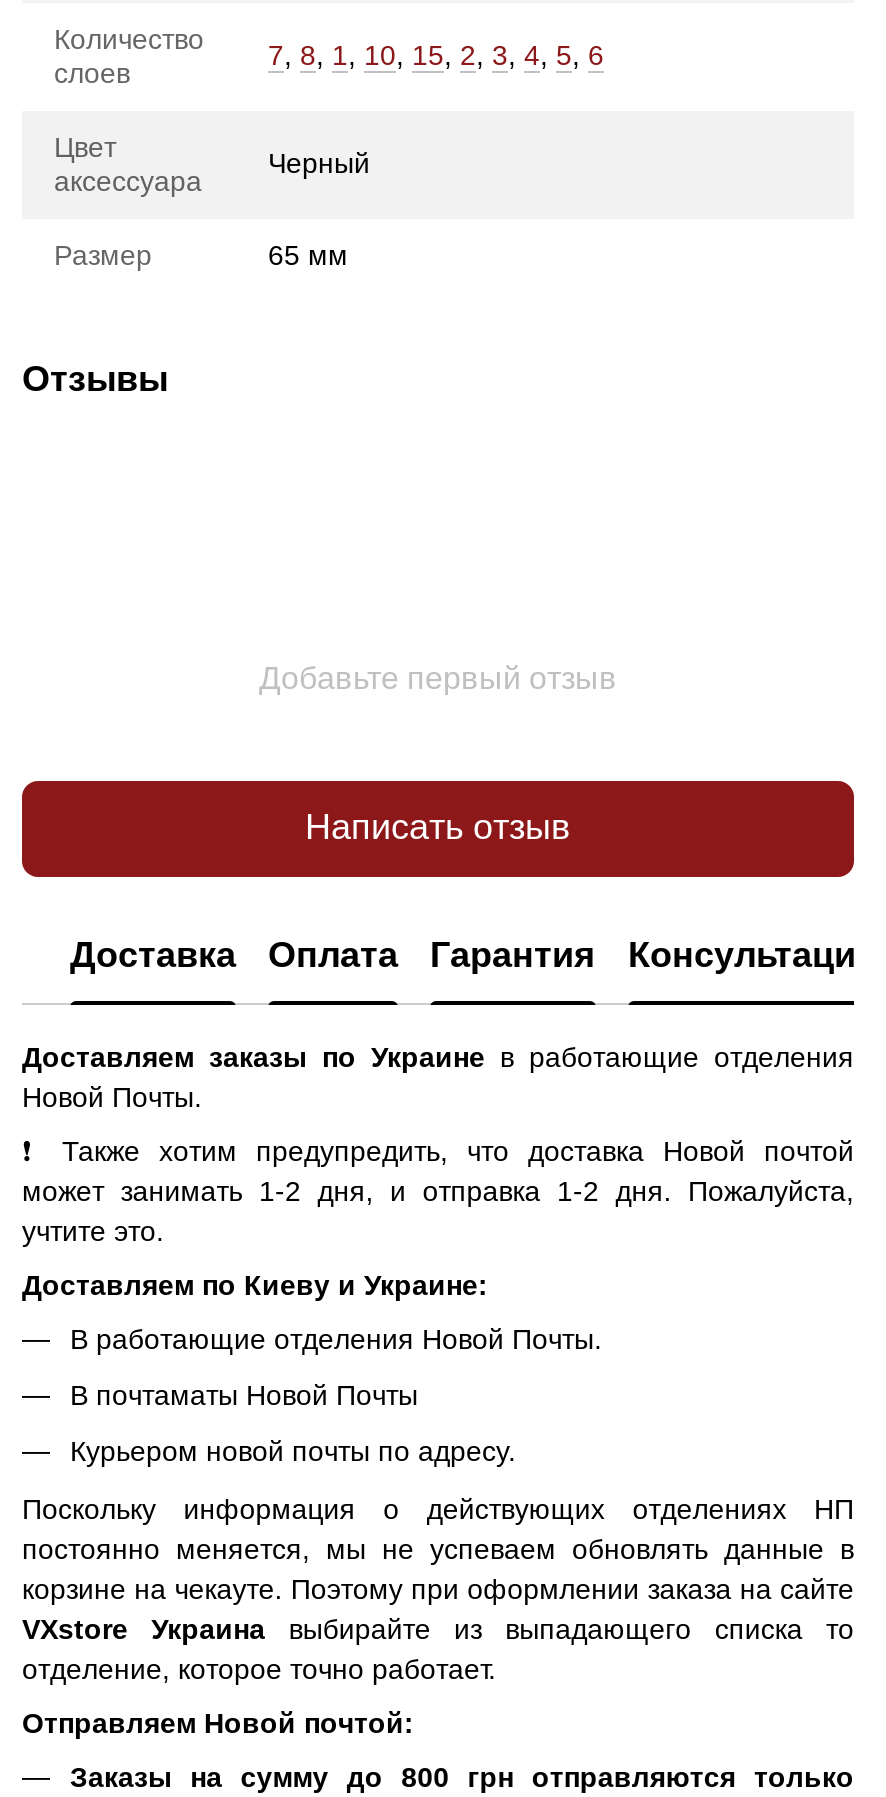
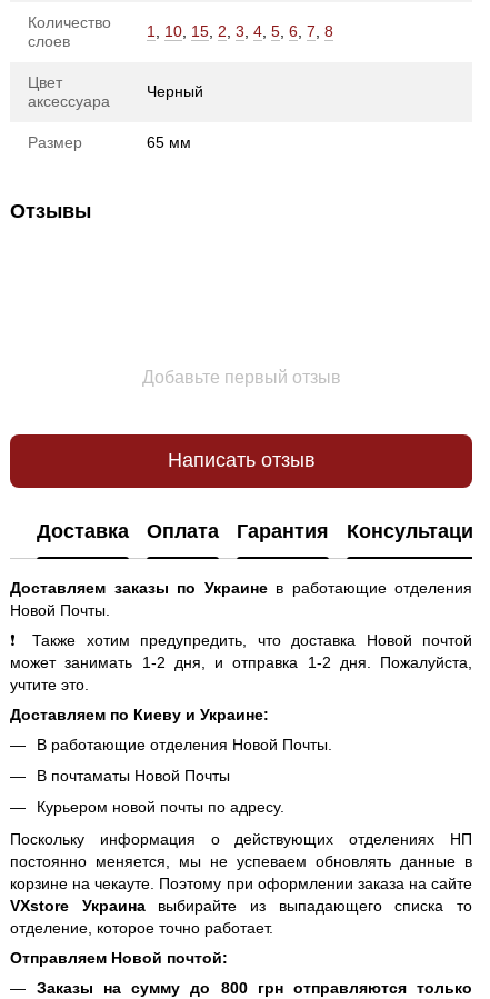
[54,22,604,70] Количество 7, 8, 1, 10, 15, 2, 3, 4, 5, 6 -> [28,13,333,40] Количество 1, 10, 15, 2, 3, 4, 5, 6, 7, 8

